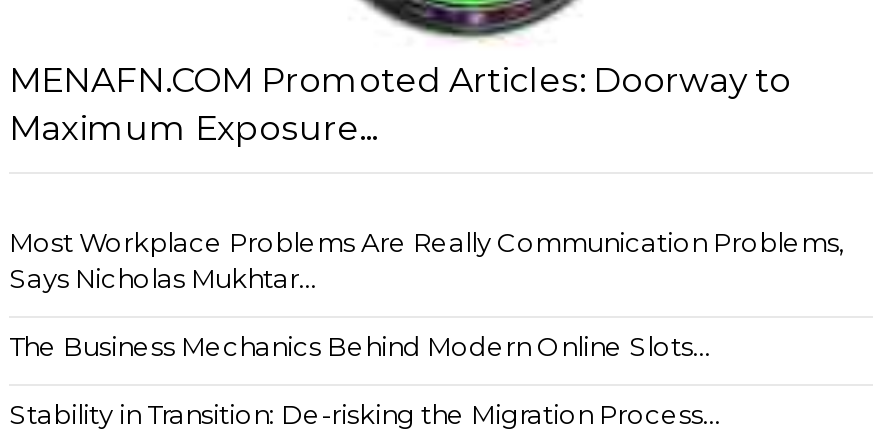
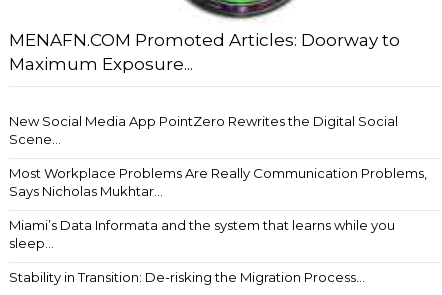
none -> [9,113,398,147] New Social Media App PointZero Rewrites the Digital Social | Scene...
[9,330,711,362] The Business Mechanics Behind Modern Online Slots... -> [9,217,395,251] Miami’s Data Informata and the system that learns while you | sleep...

